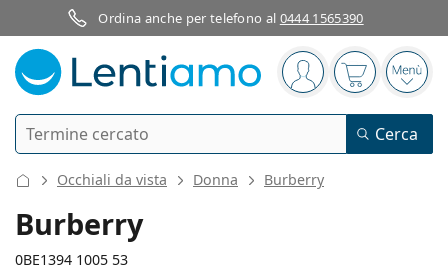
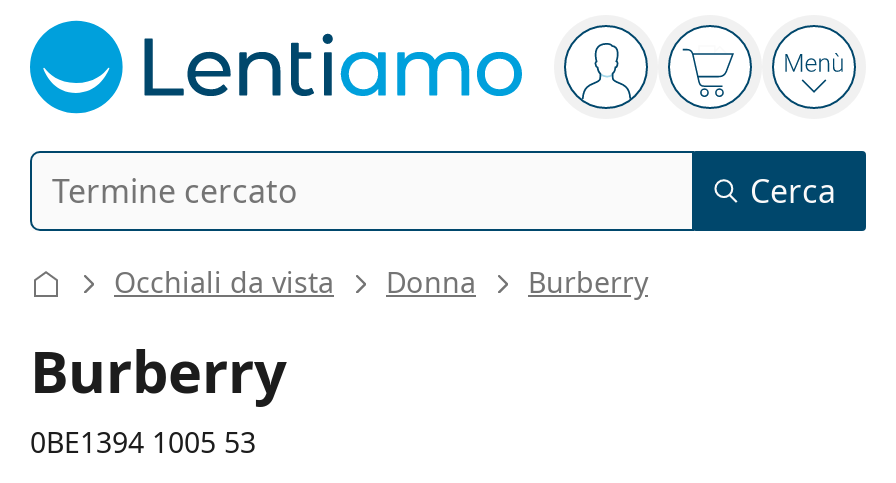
[98,9,364,27] Ordina anche per telefono al 0444 1565390 -> none

